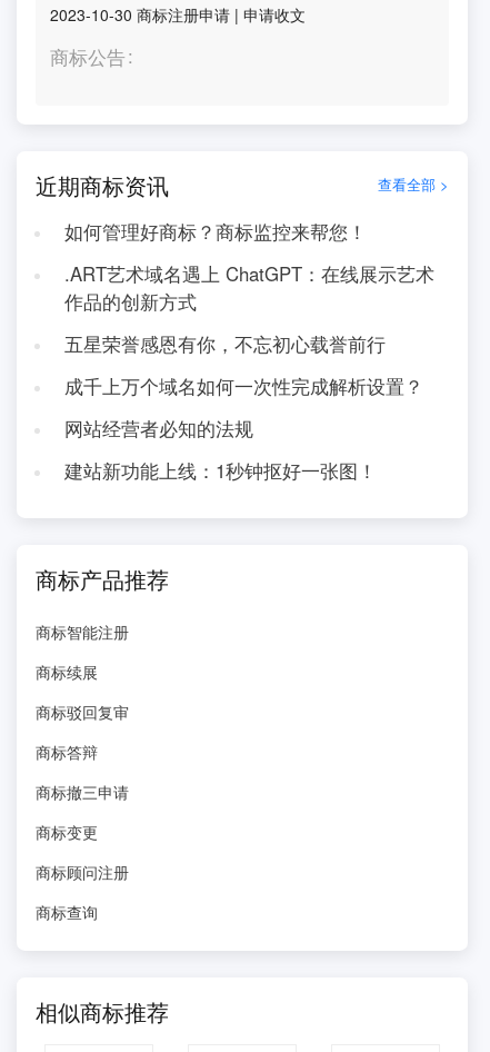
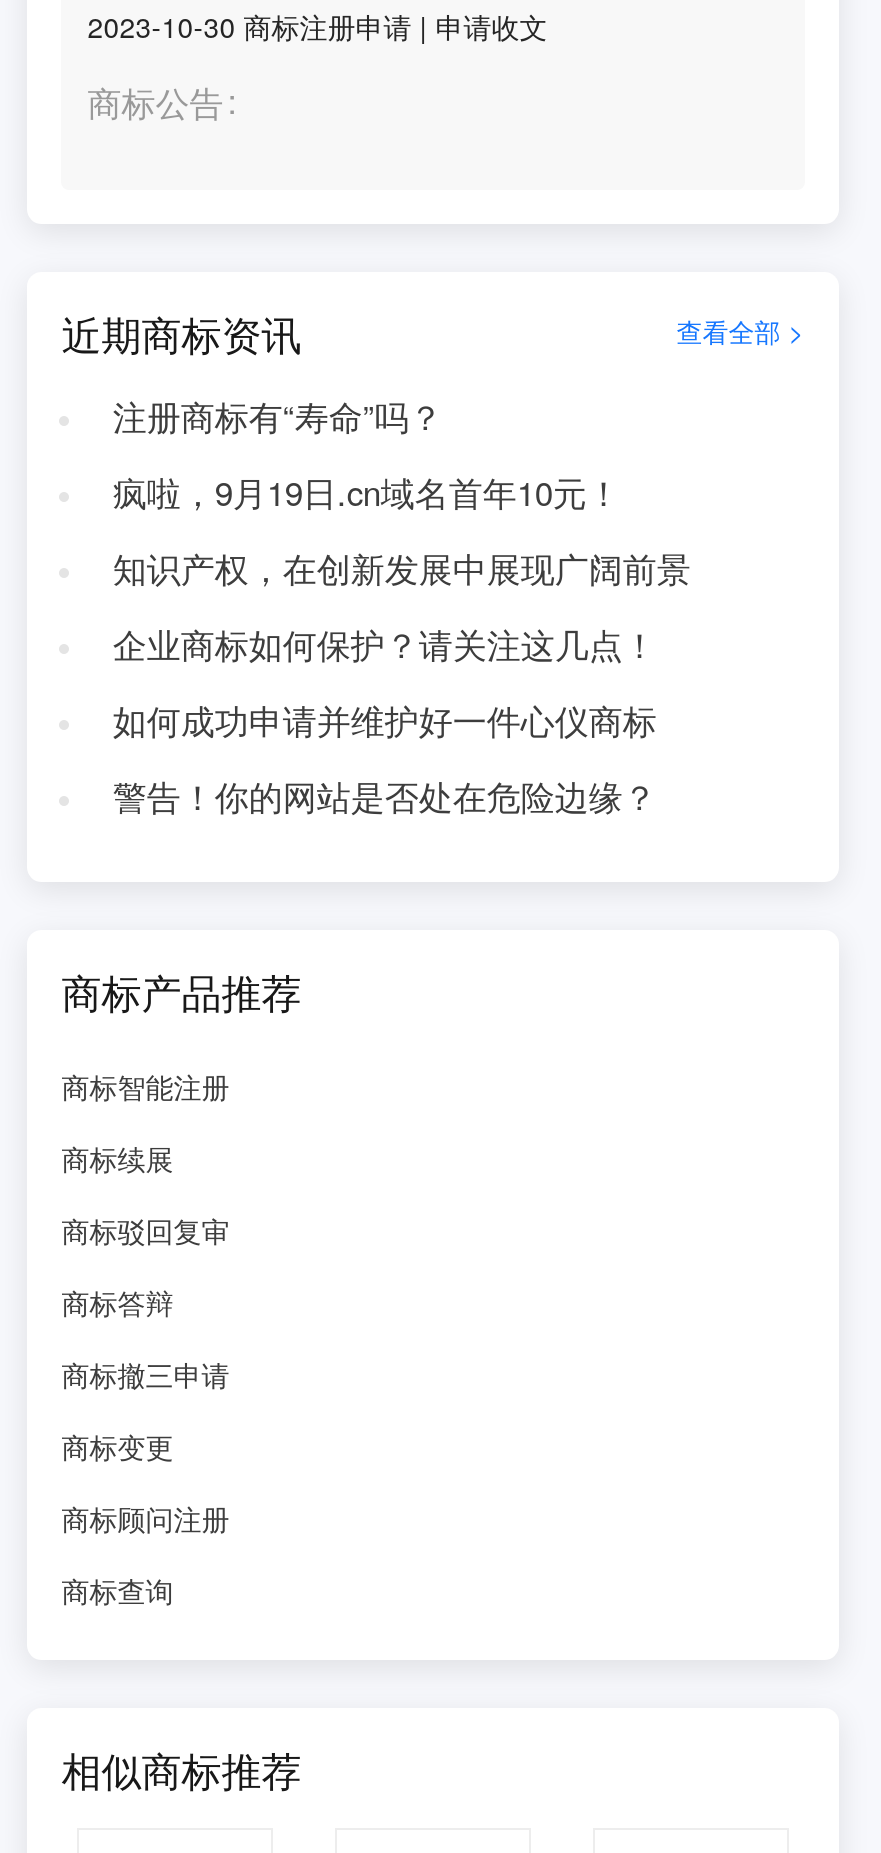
[64,218,366,245] 如何管理好商标？商标监控来帮您！ -> [113,392,443,440] 注册商标有“寿命”吗？
[64,260,434,315] .ART艺术域名遇上 ChatGPT：在线展示艺术 | 作品的创新方式 -> [113,468,621,516] 疯啦，9月19日.cn域名首年10元！
[64,330,385,357] 五星荣誉感恩有你，不忘初心载誉前行 -> [113,544,691,592] 知识产权，在创新发展中展现广阔前景
[64,373,423,399] 成千上万个域名如何一次性完成解析设置？ -> [113,620,657,668] 企业商标如何保护？请关注这几点！
[64,415,253,441] 网站经营者必知的法规 -> [113,696,657,744] 如何成功申请并维护好一件心仪商标
[64,457,376,484] 建站新功能上线：1秒钟抠好一张图！ -> [113,772,657,820] 警告！你的网站是否处在危险边缘？

